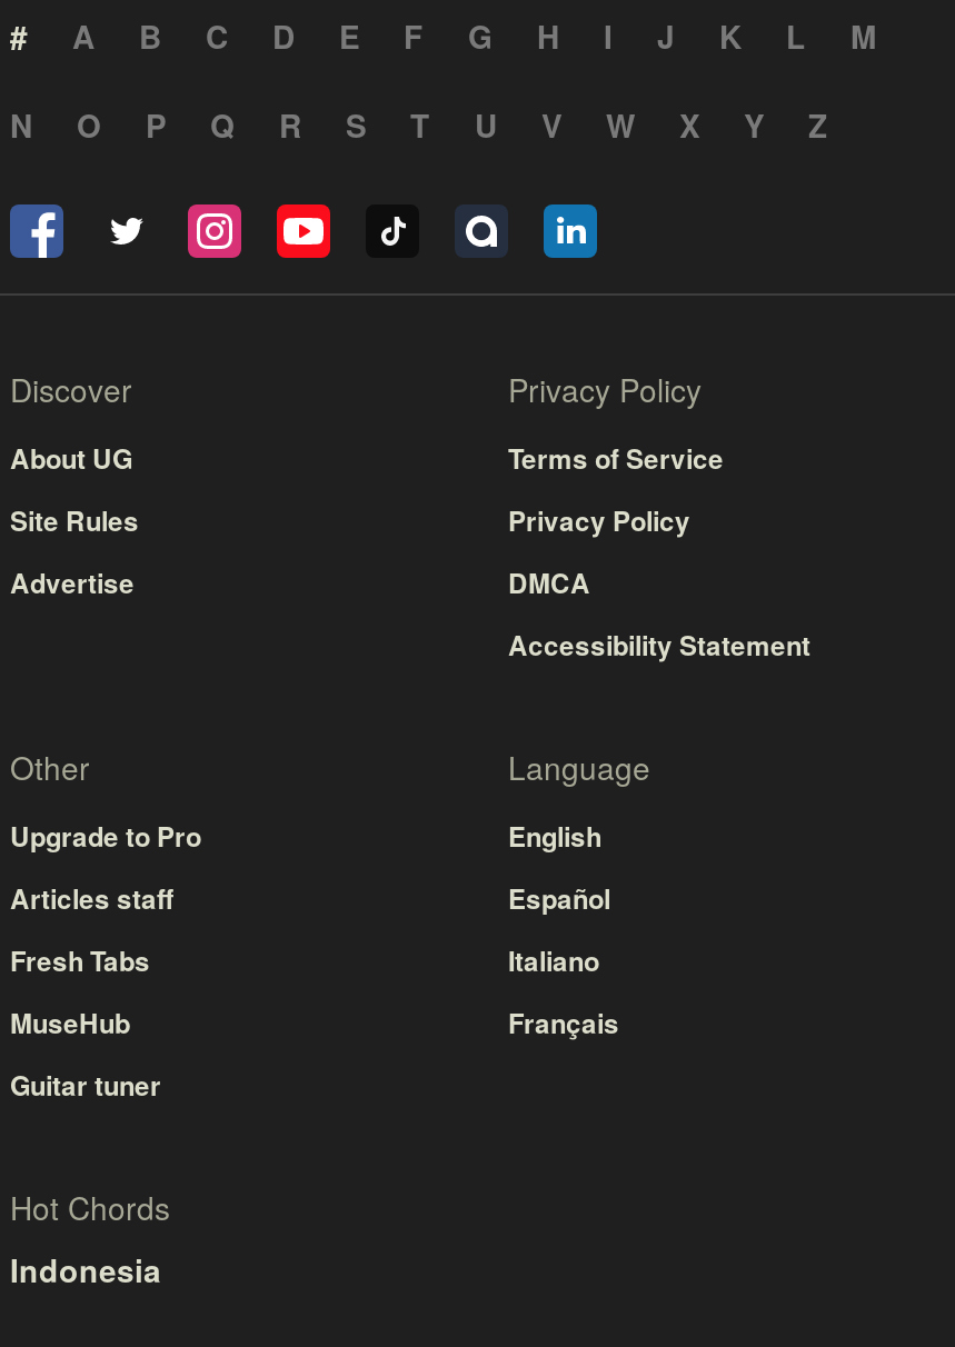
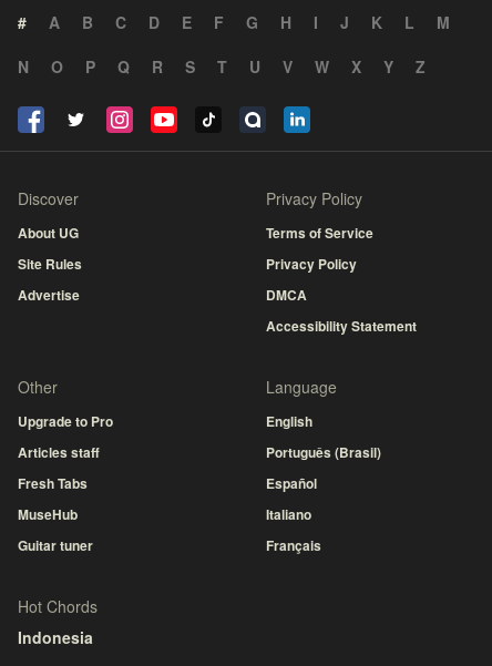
moved [508,878,619,1043] -> [266,473,321,555]: Español | Italiano | Français
none -> [266,442,381,462] Português (Brasil)

